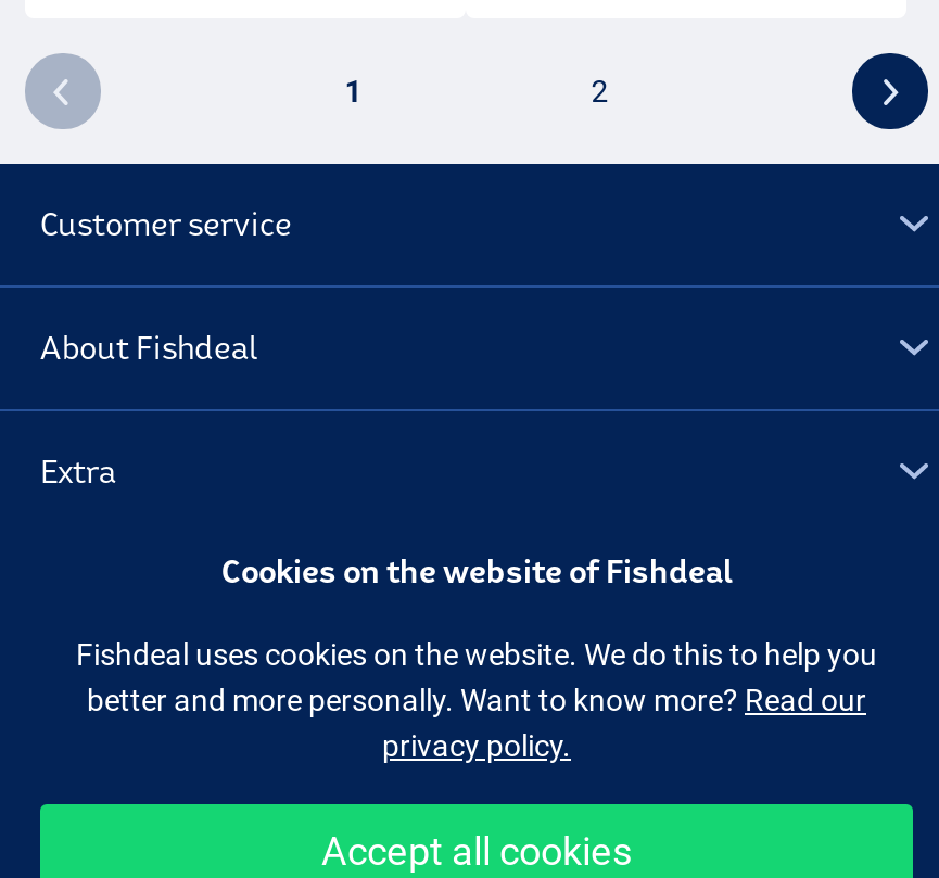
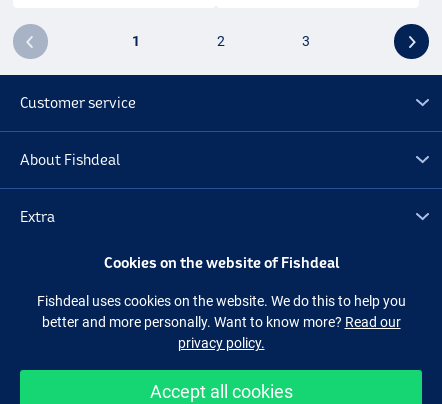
none -> [302,33,310,49] 3

